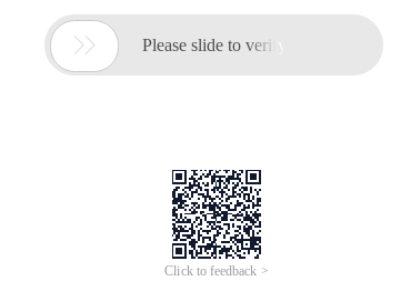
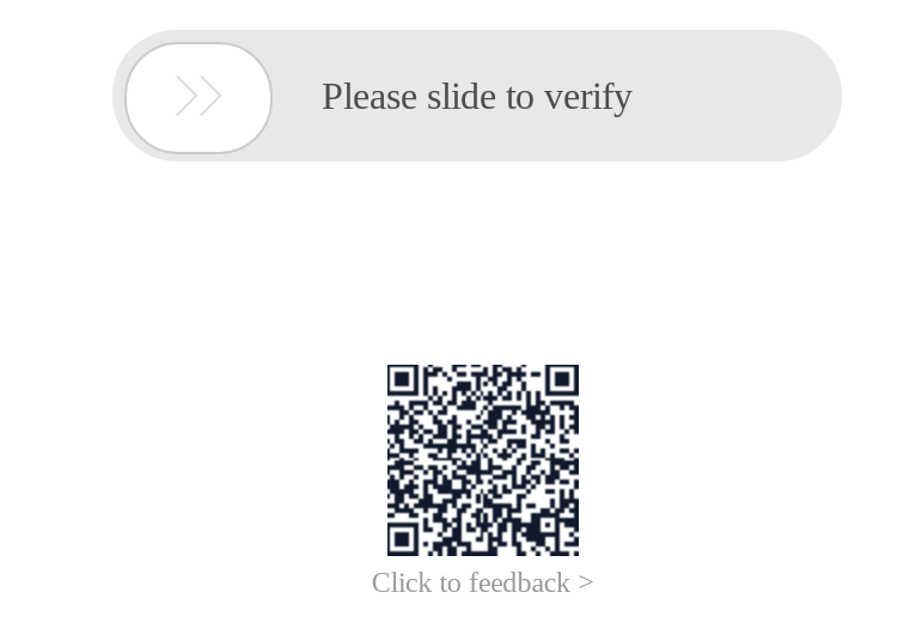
[172,169,262,260] [image] -> [385,365,581,558] [image]

